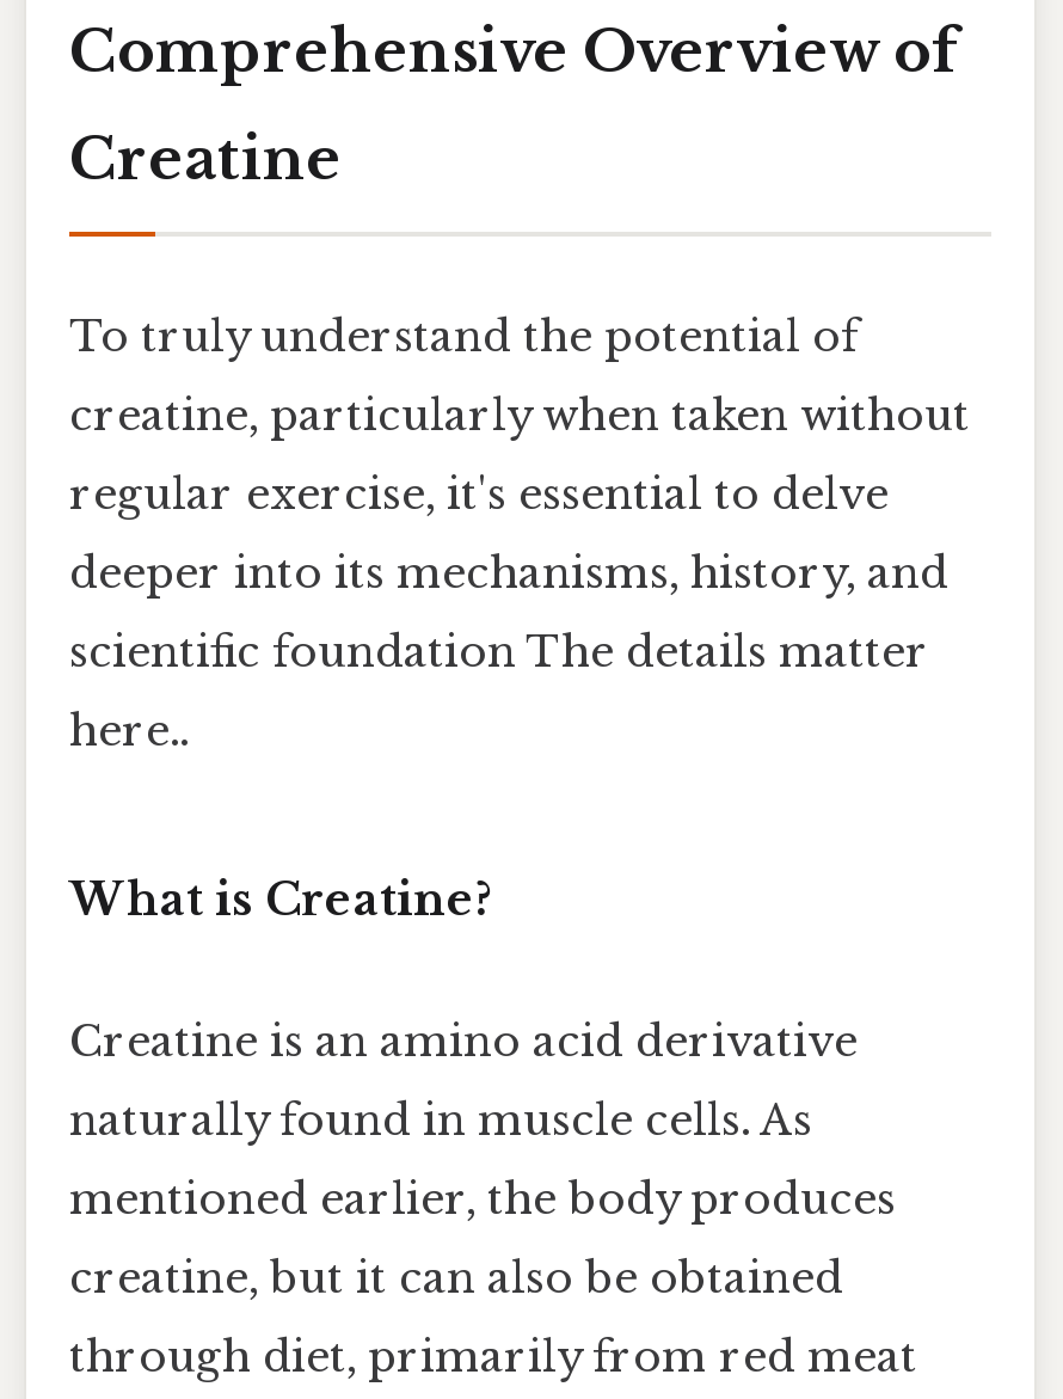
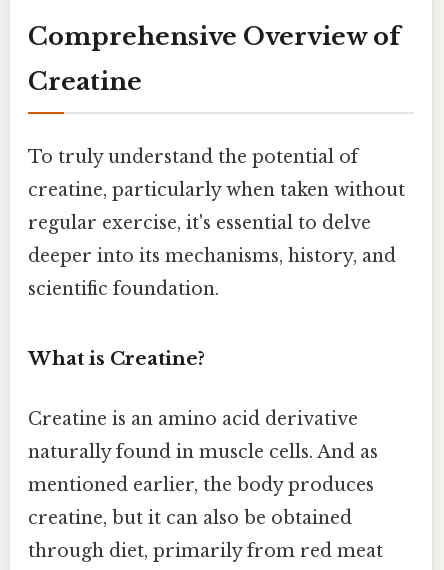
[69,628,929,759] scientific foundation The details matter | here.. -> [28,278,219,300] scientific foundation.
[69,1096,812,1149] naturally found in muscle cells. As -> [28,441,378,463] naturally found in muscle cells. And as

